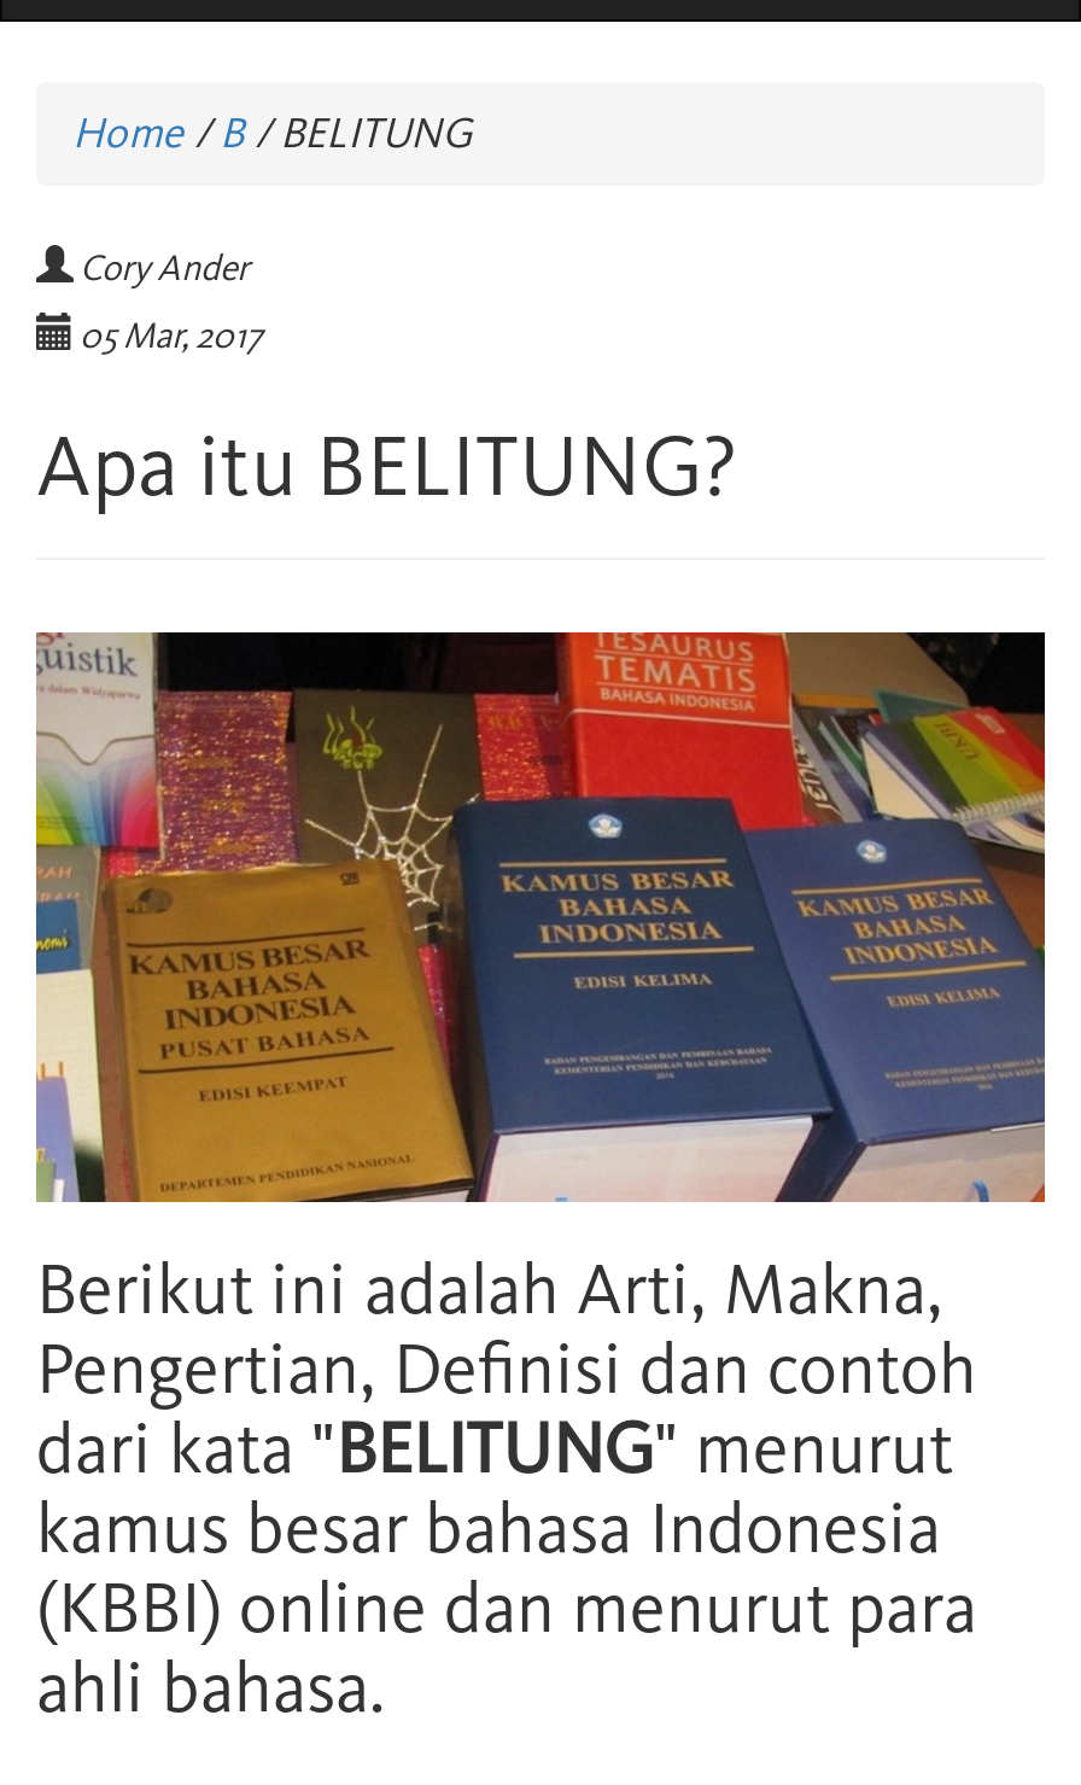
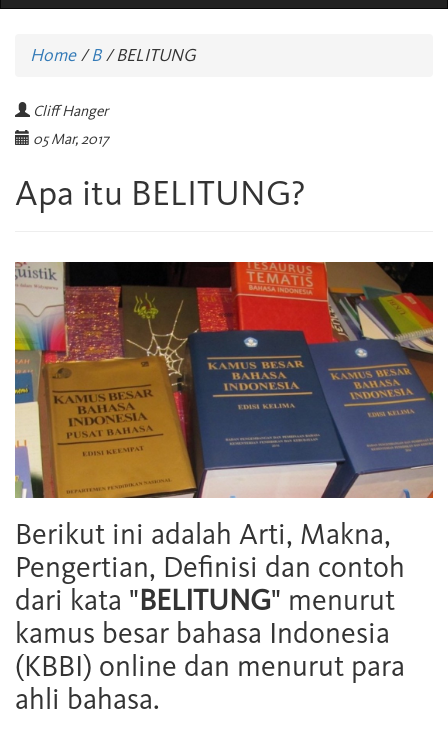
[80,246,249,290] Cory Ander -> [33,102,108,120] Cliff Hanger

